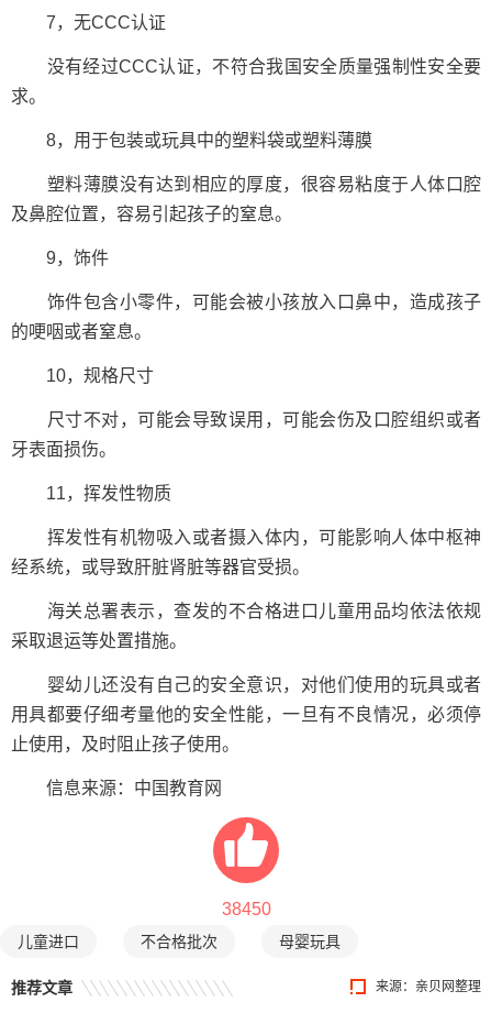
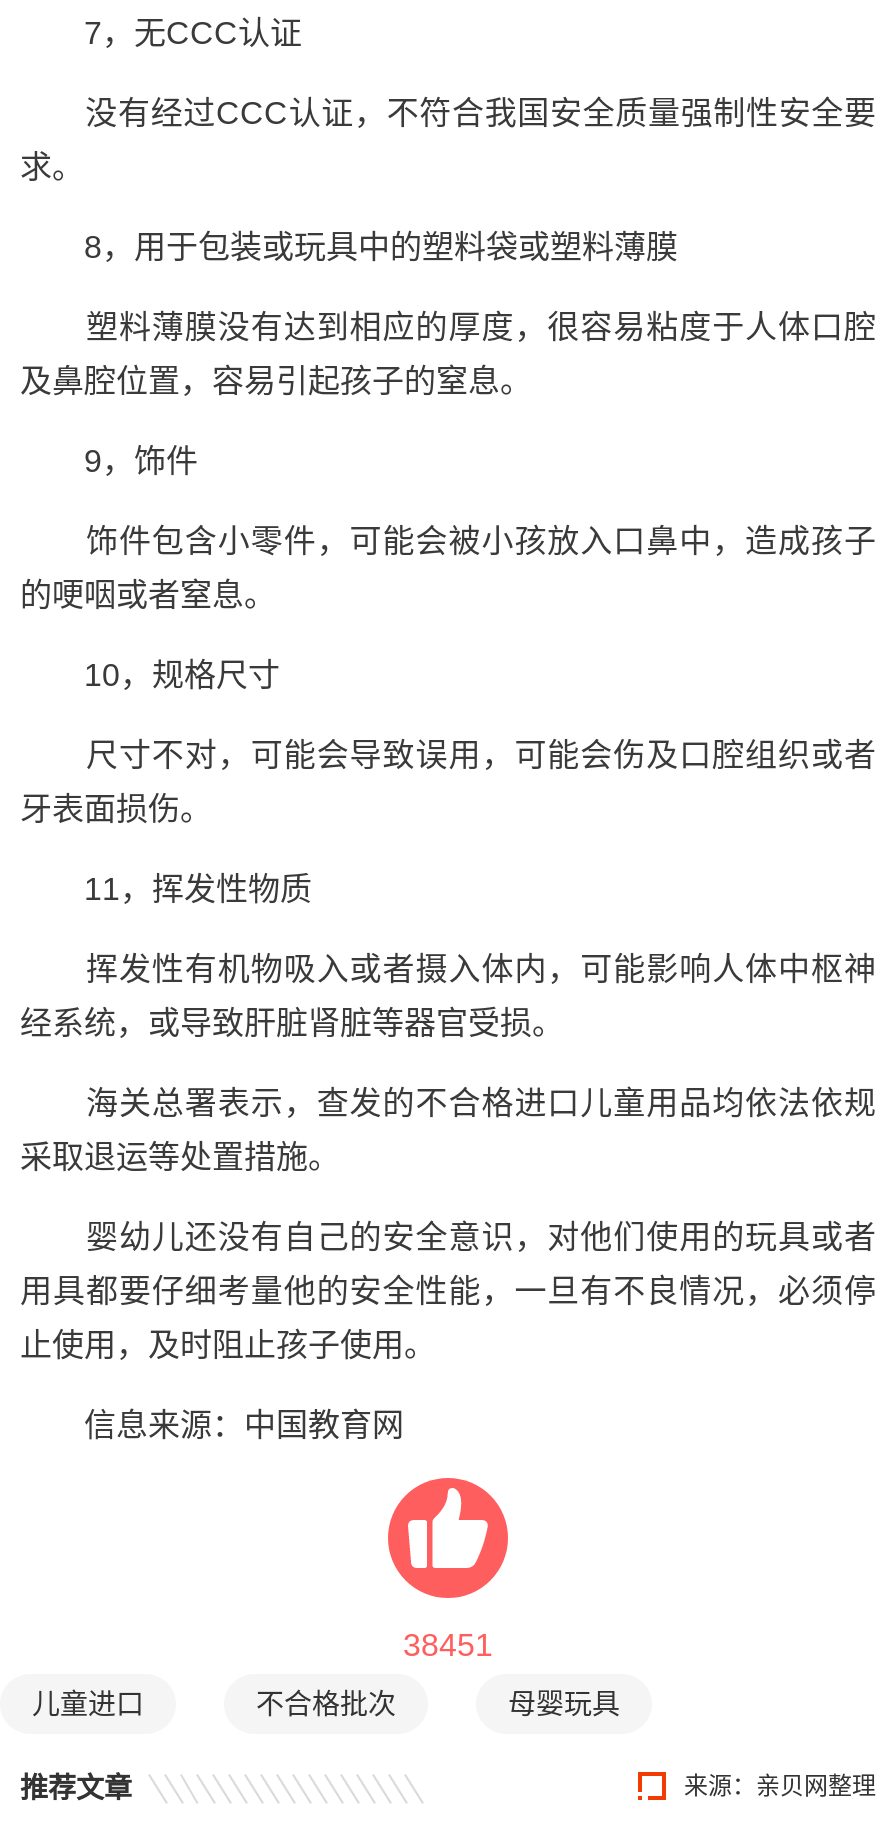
[221,900,271,918] 38450 -> [403,1628,493,1662] 38451

